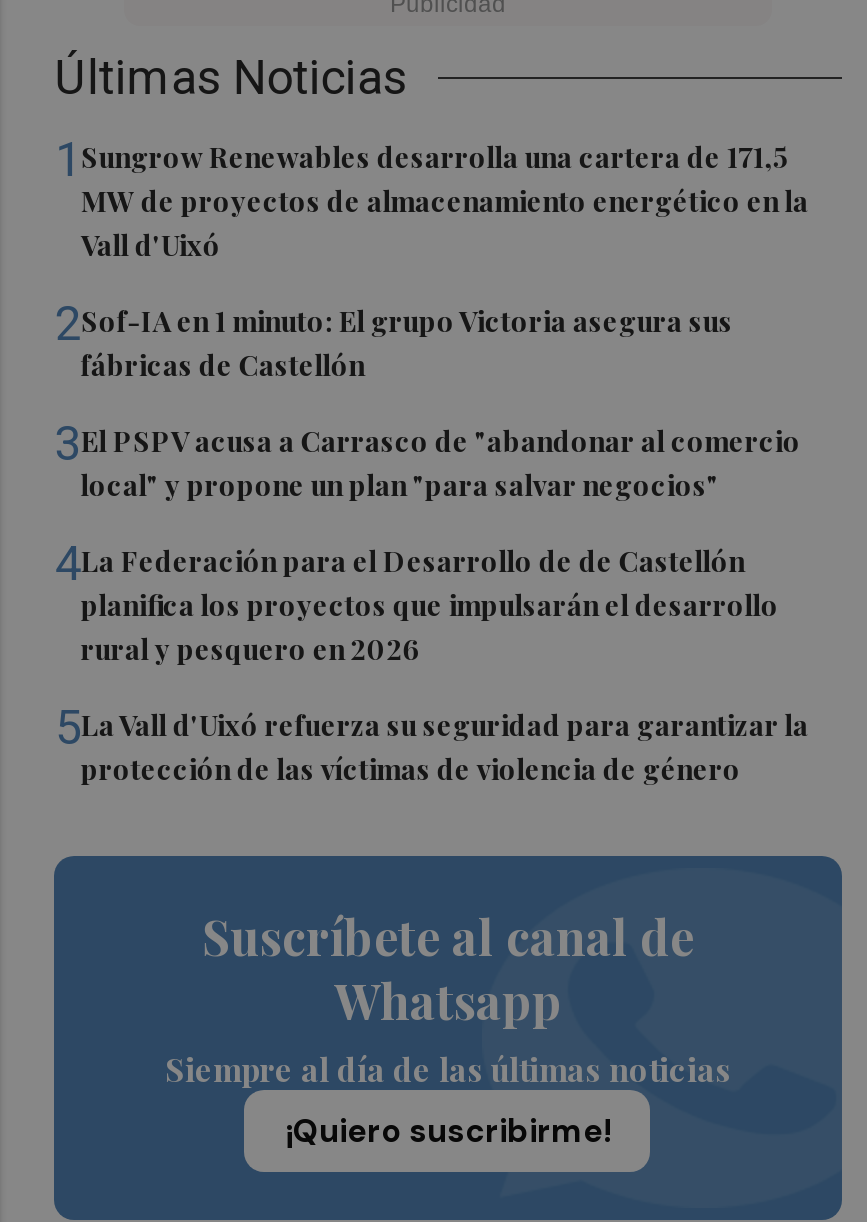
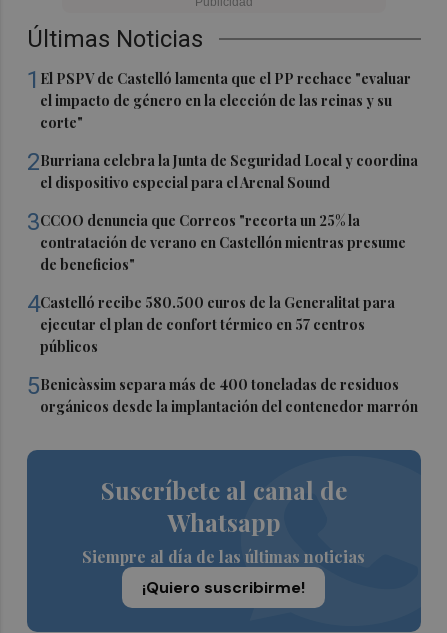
[55,132,809,264] 1 Sungrow Renewables desarrolla una cartera de 171,5 | MW de proyectos de almacenamiento energético en la | Vall d'Uixó -> [27,66,411,132] 1 El PSPV de Castelló lamenta que el PP rechace "evaluar | el impacto de género en la elección de las reinas y su | corte"
[55,296,733,384] 2Sof-IA en 1 minuto: El grupo Victoria asegura sus | fábricas de Castellón -> [27,148,418,192] 2Burriana celebra la Junta de Seguridad Local y coordina | el dispositivo especial para el Arenal Sound
[55,416,801,504] 3El PSPV acusa a Carrasco de "abandonar al comercio | local" y propone un plan "para salvar negocios" -> [27,208,406,274] 3CCOO denuncia que Correos "recorta un 25% la | contratación de verano en Castellón mientras presume | de beneficios"
[55,536,779,668] 4La Federación para el Desarrollo de de Castellón | planifica los proyectos que impulsarán el desarrollo | rural y pesquero en 2026 -> [27,290,395,356] 4Castelló recibe 580.500 euros de la Generalitat para | ejecutar el plan de confort térmico en 57 centros | públicos
[55,700,809,788] 5La Vall d'Uixó refuerza su seguridad para garantizar la | protección de las víctimas de violencia de género -> [27,372,418,416] 5Benicàssim separa más de 400 toneladas de residuos | orgánicos desde la implantación del contenedor marrón

